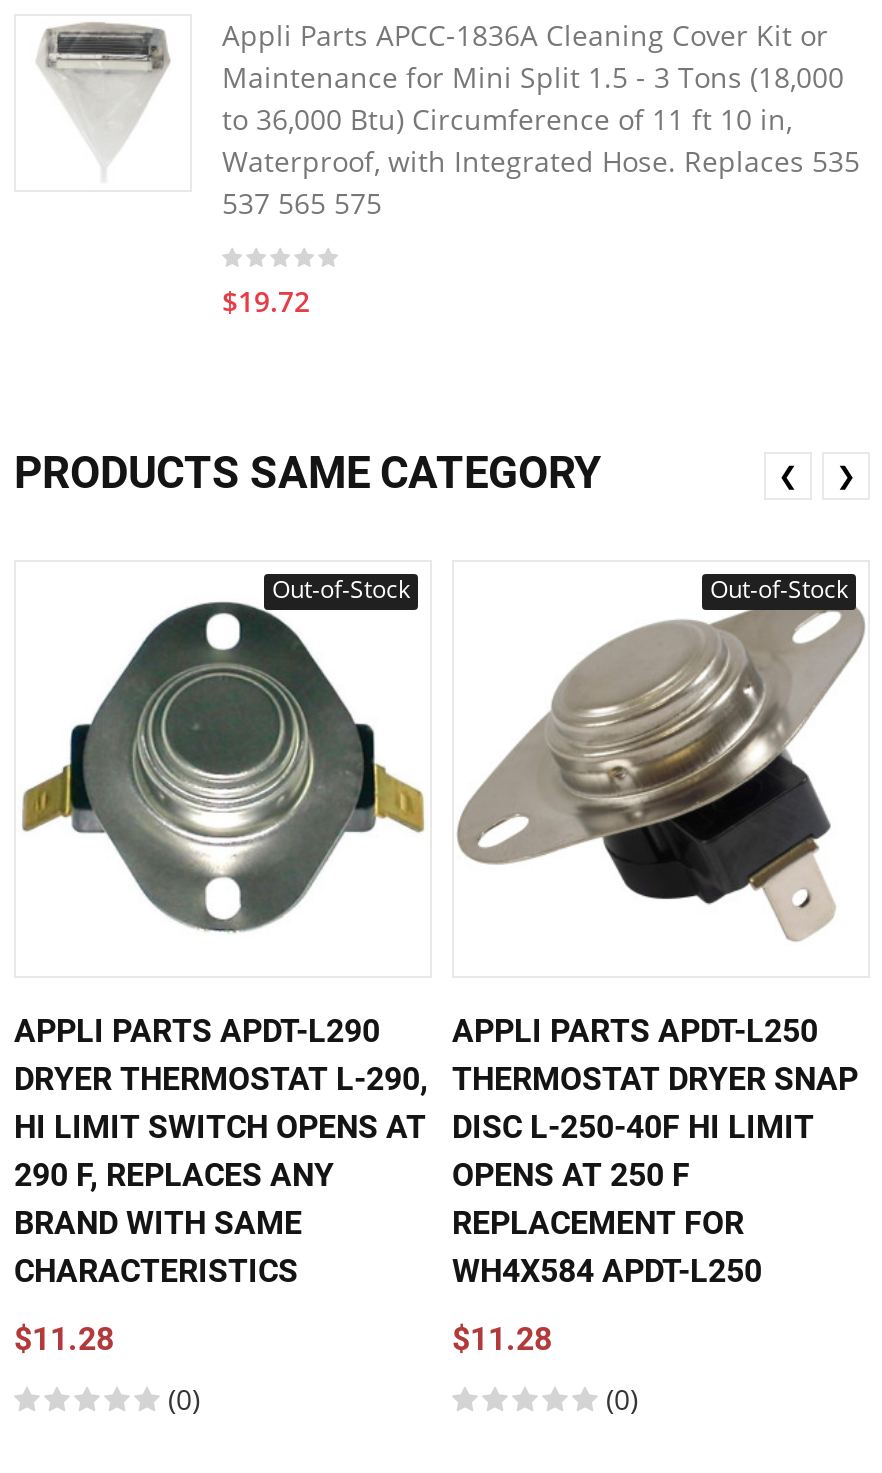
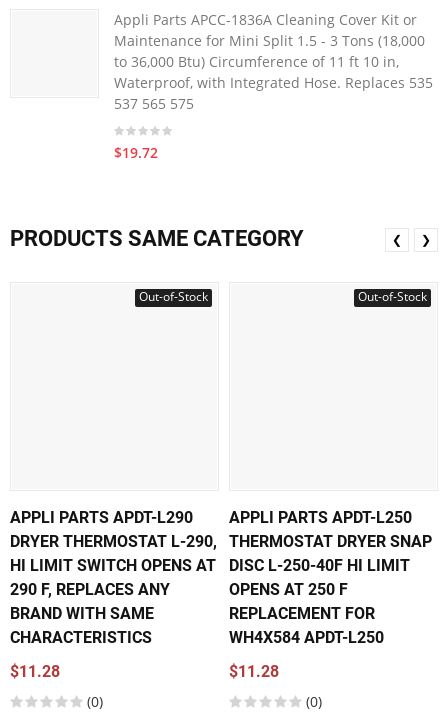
[38,22,170,152] [image] -> none
[20,600,426,934] [image] -> none
[456,610,866,942] [image] -> none

